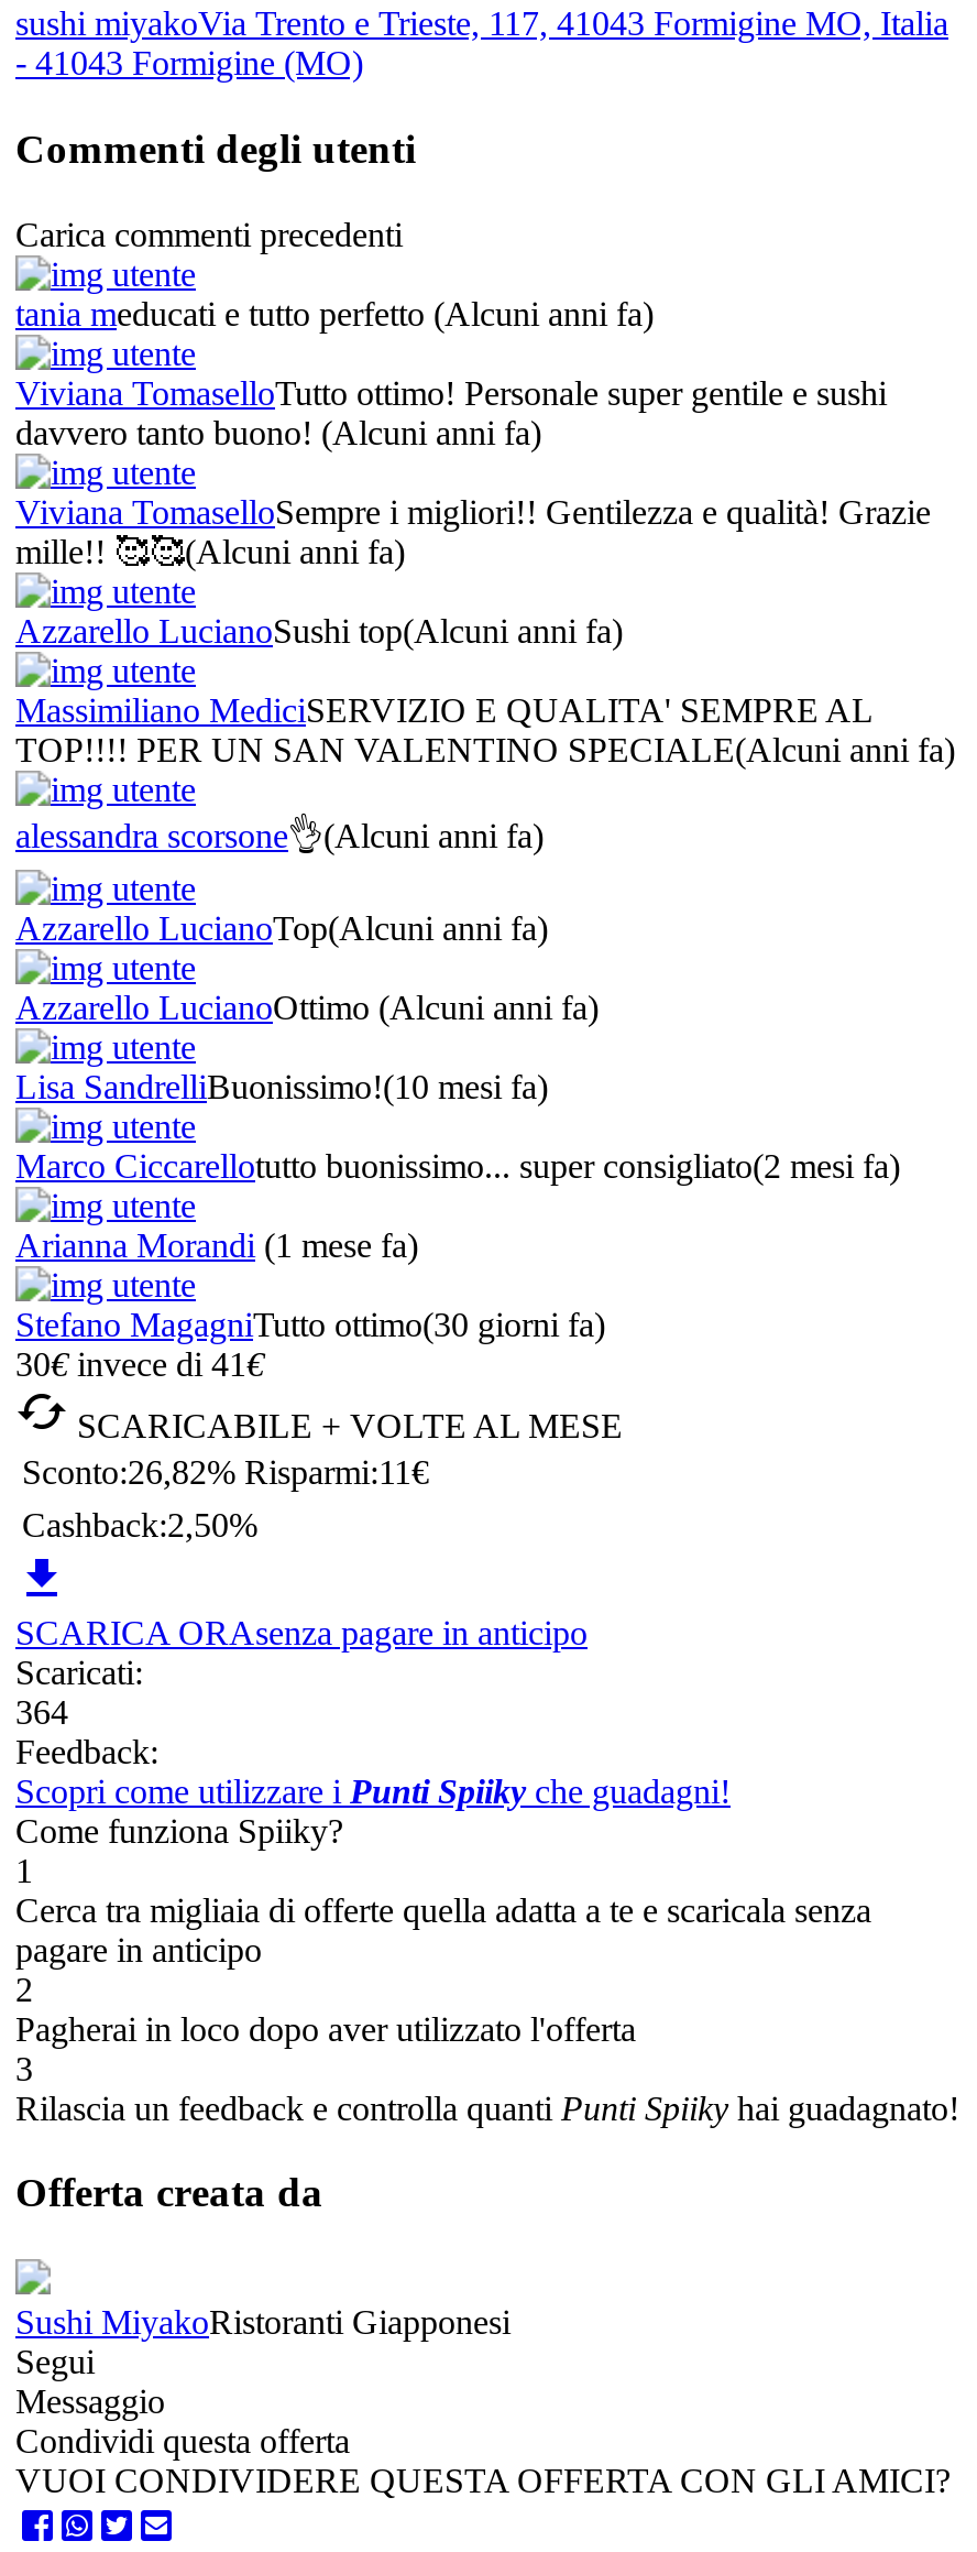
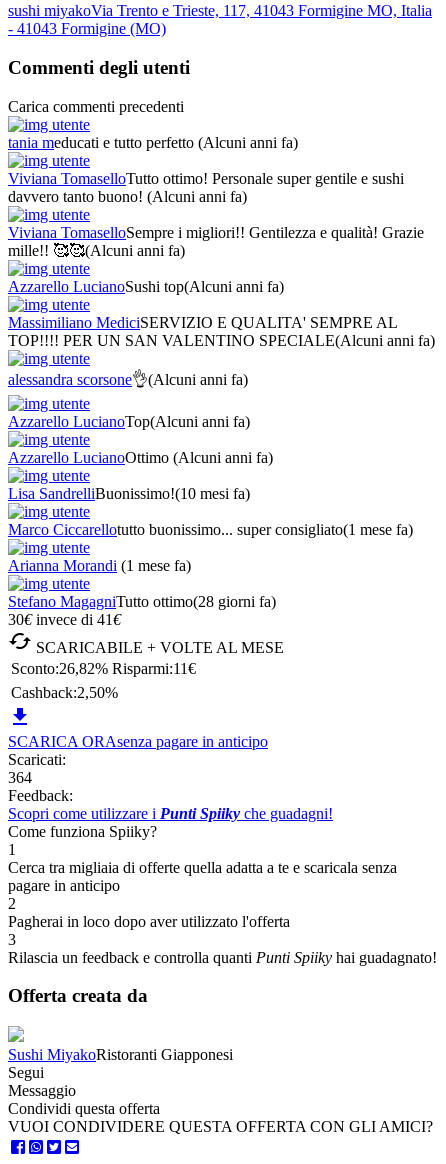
[15,1146,900,1184] Marco Ciccarellotutto buonissimo... super consigliato(2 mesi fa) -> [8,521,413,538] Marco Ciccarellotutto buonissimo... super consigliato(1 mese fa)
[15,1305,605,1342] Stefano MagagniTutto ottimo(30 giorni fa) -> [8,593,276,610] Stefano MagagniTutto ottimo(28 giorni fa)

